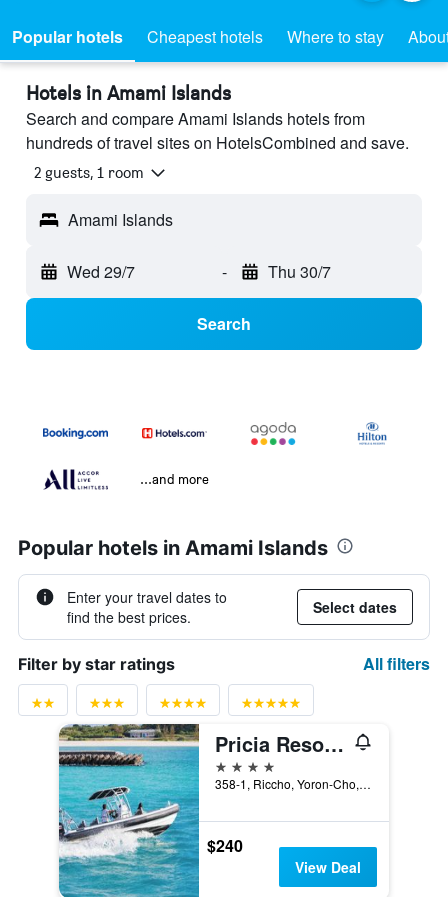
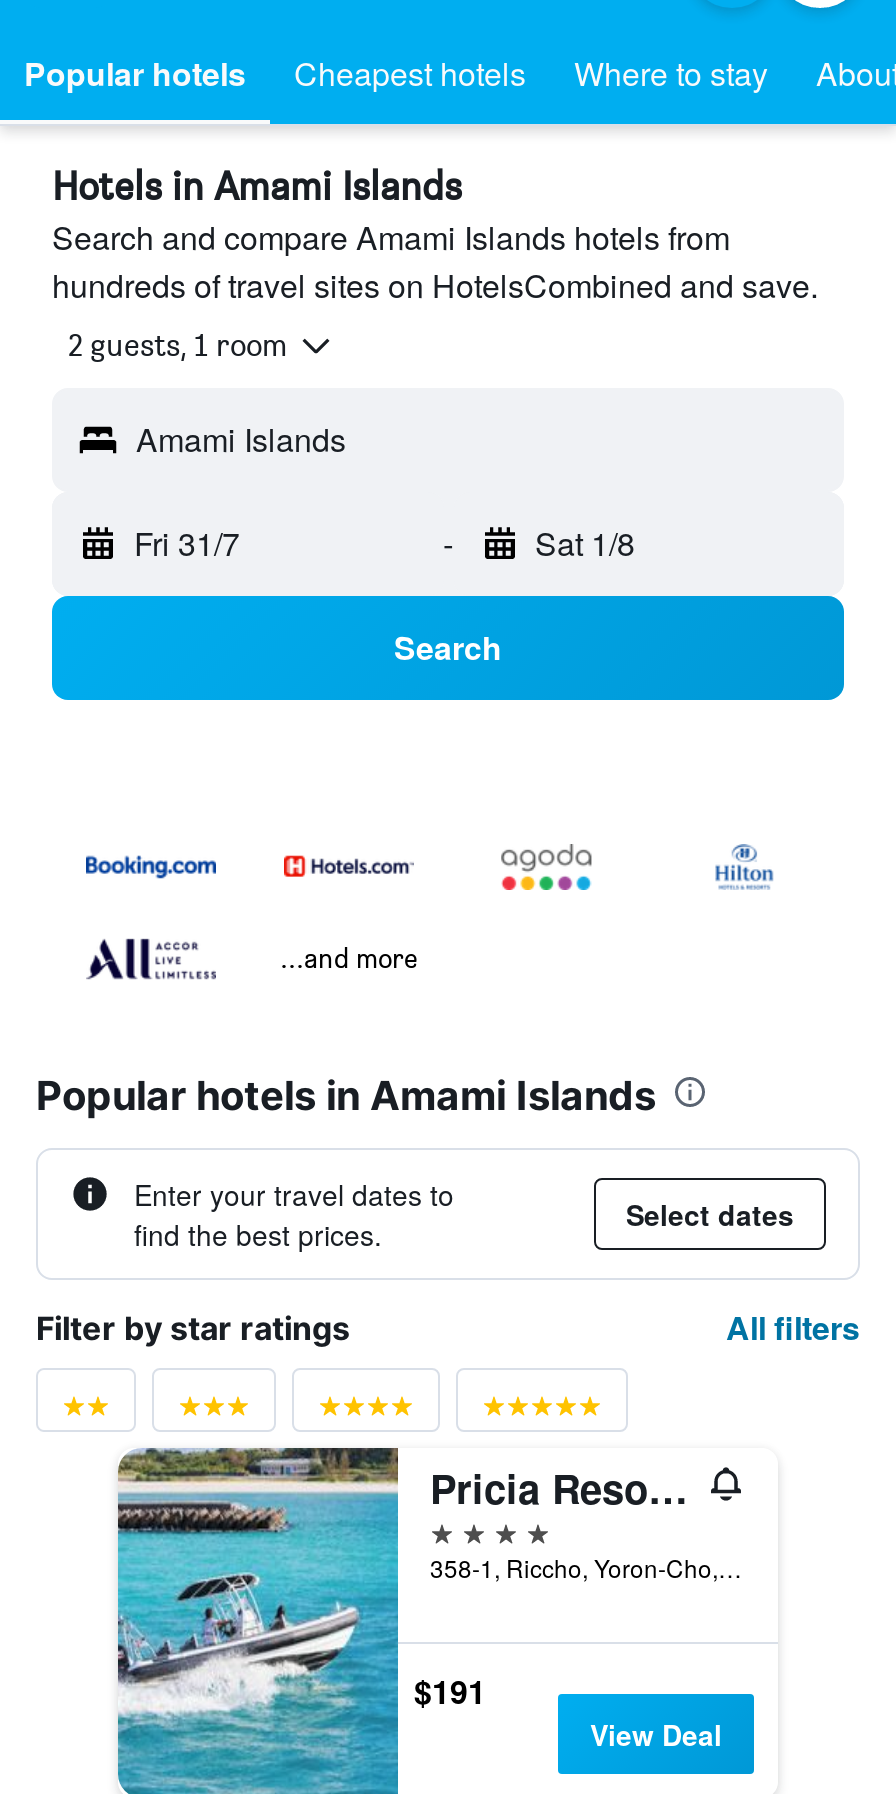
[67,260,135,283] Wed 29/7 -> [134,520,240,566] Fri 31/7
[267,260,330,283] Thu 30/7 -> [535,520,635,566] Sat 1/8
[207,833,243,856] $240 -> [414,1667,486,1713] $191

